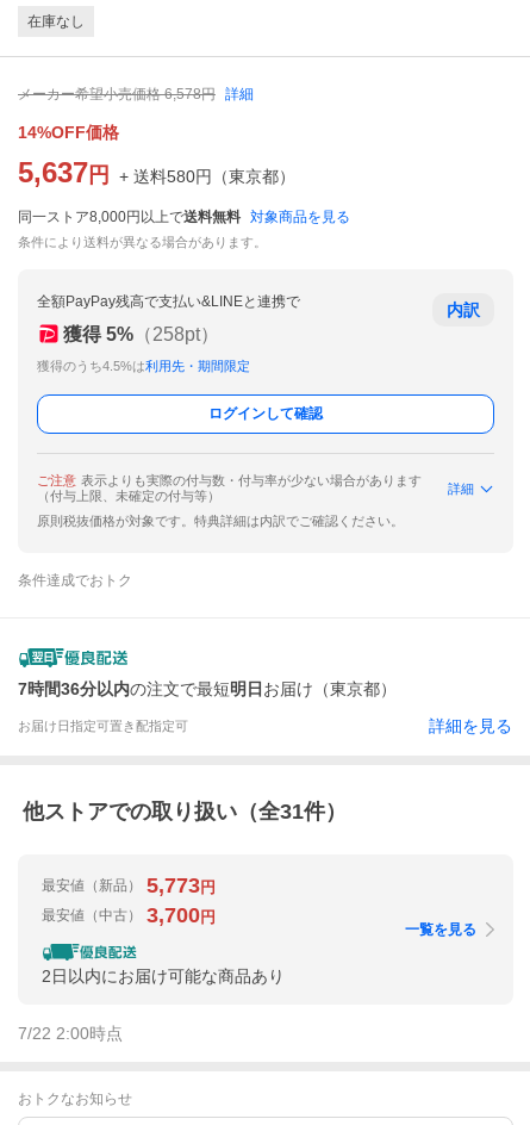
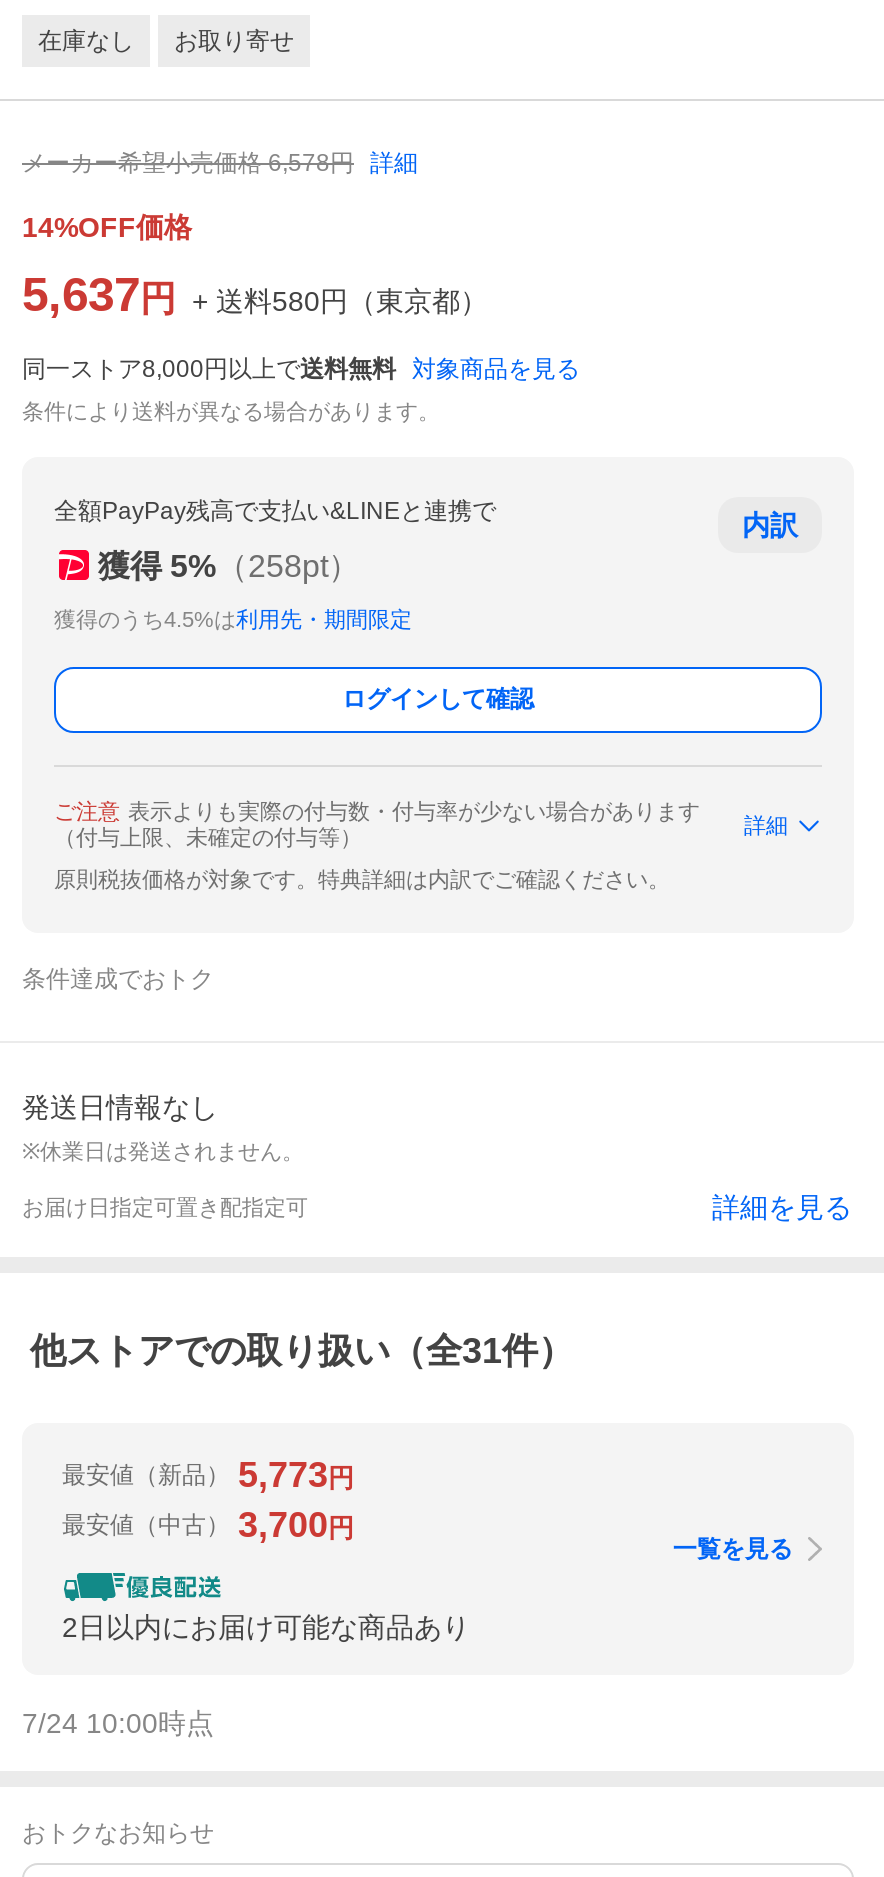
none -> [174,27,294,55] お取り寄せ
[18,679,397,698] 7時間36分以内の注文で最短明日お届け（東京都） -> [22,1091,304,1163] 発送日情報なし | ※休業日は発送されません。
[18,1024,123,1043] 7/22 2:00時点 -> [22,1708,214,1740] 7/24 10:00時点

